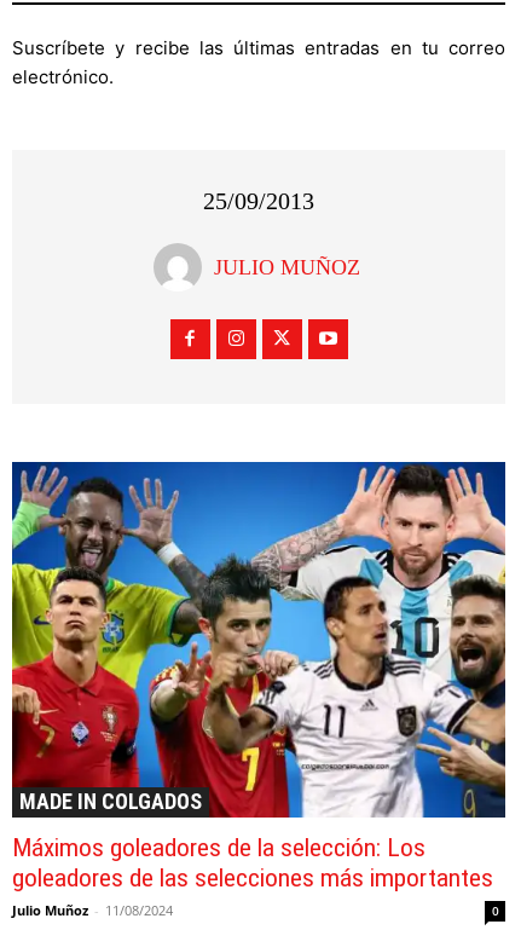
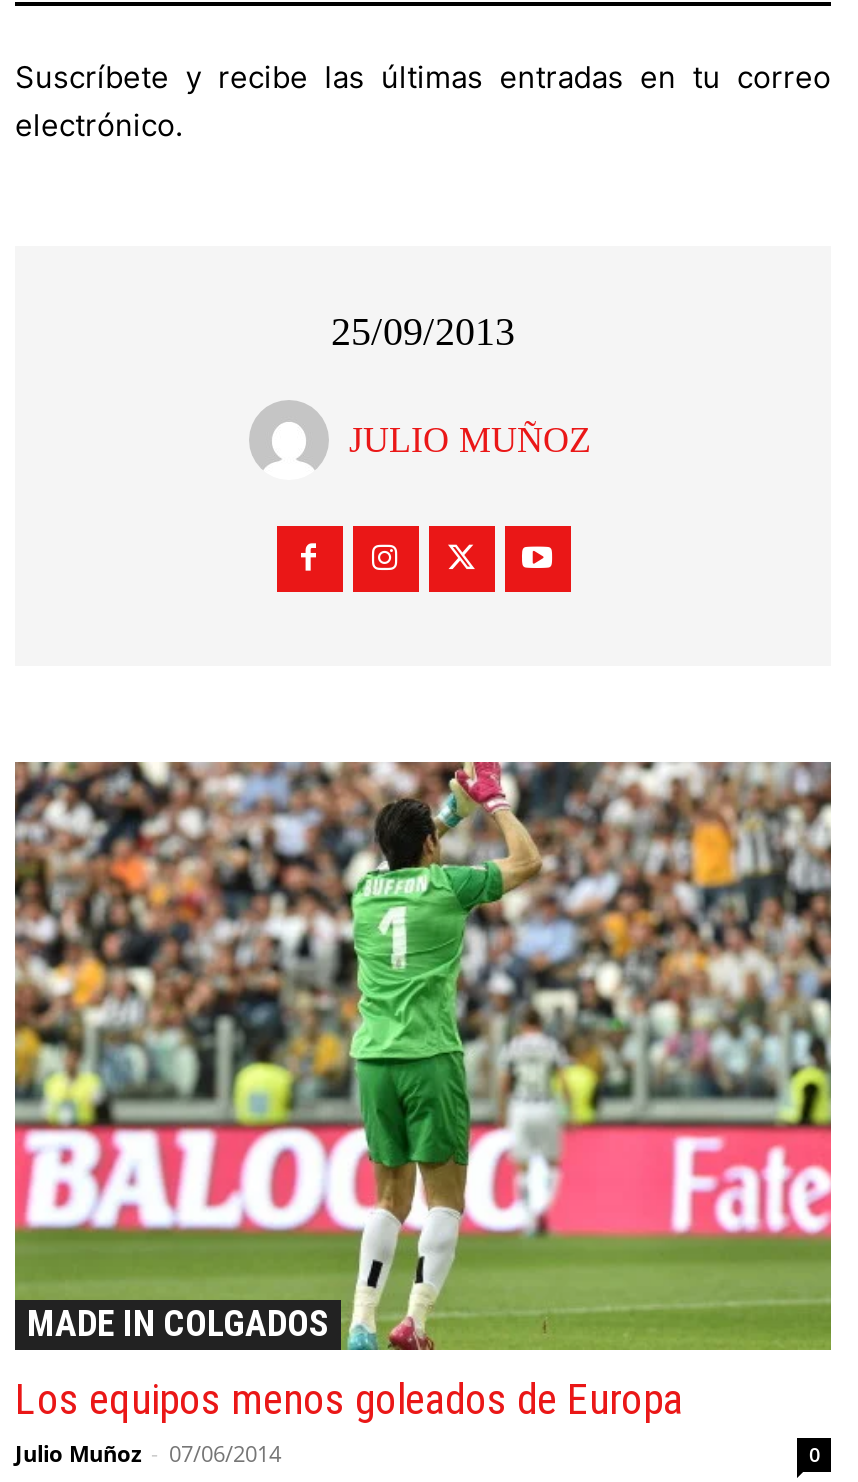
[11,461,506,919] [image] | Máximos goleadores de la selección: Los | goleadores de las selecciones más importantes | Julio Muñoz - 11/08/2024 -> [13,760,833,1468] [image] | Los equipos menos goleados de Europa | Julio Muñoz - 07/06/2014

